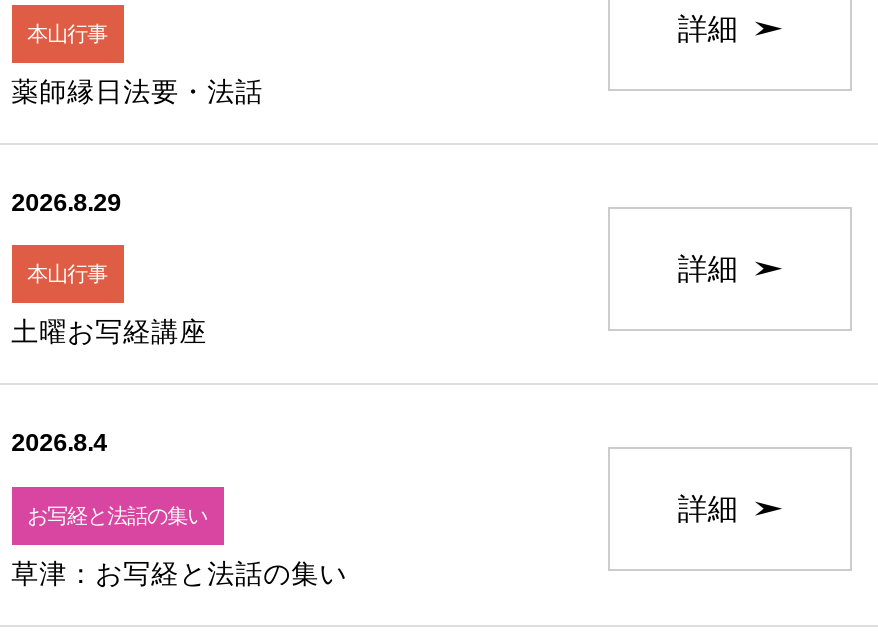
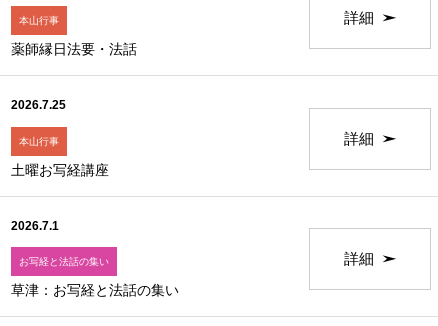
[11,189,121,217] 2026.8.29 -> [11,98,66,112] 2026.7.25
[11,430,107,458] 2026.8.4 -> [11,219,59,233] 2026.7.1

